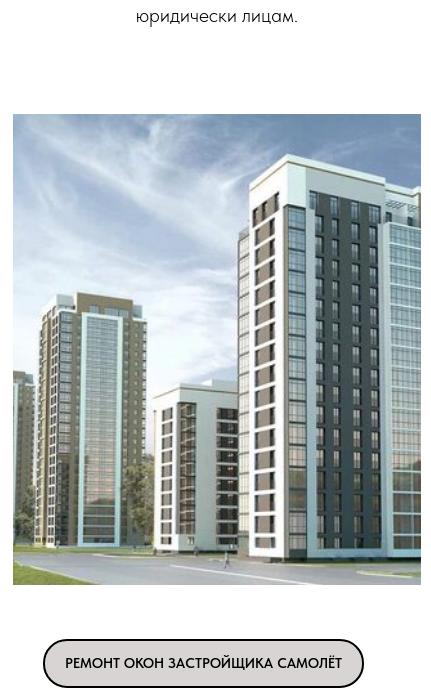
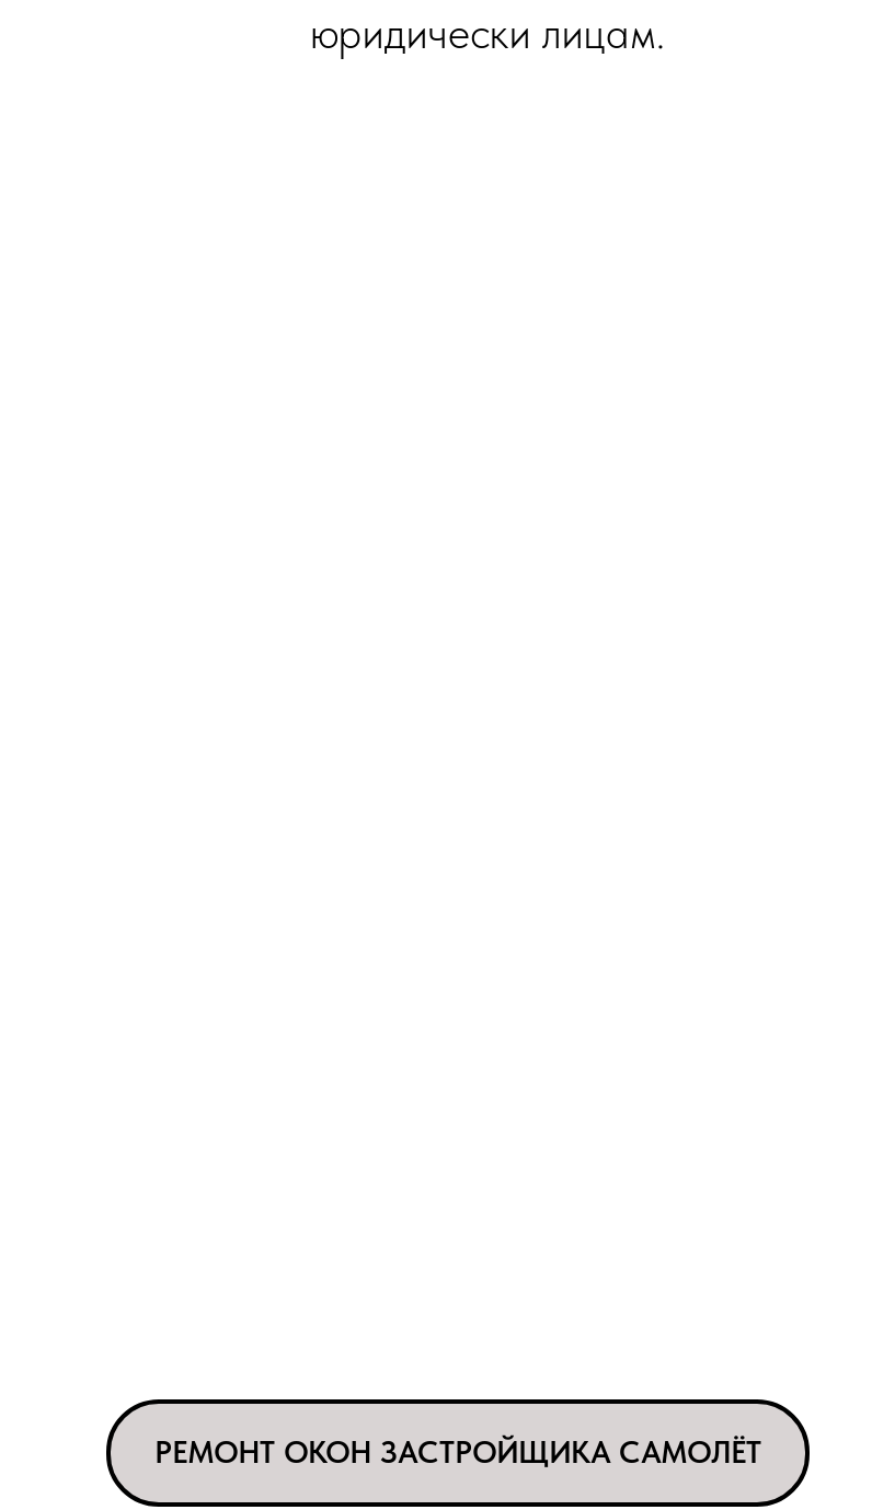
[12,113,422,586] [image] -> none

